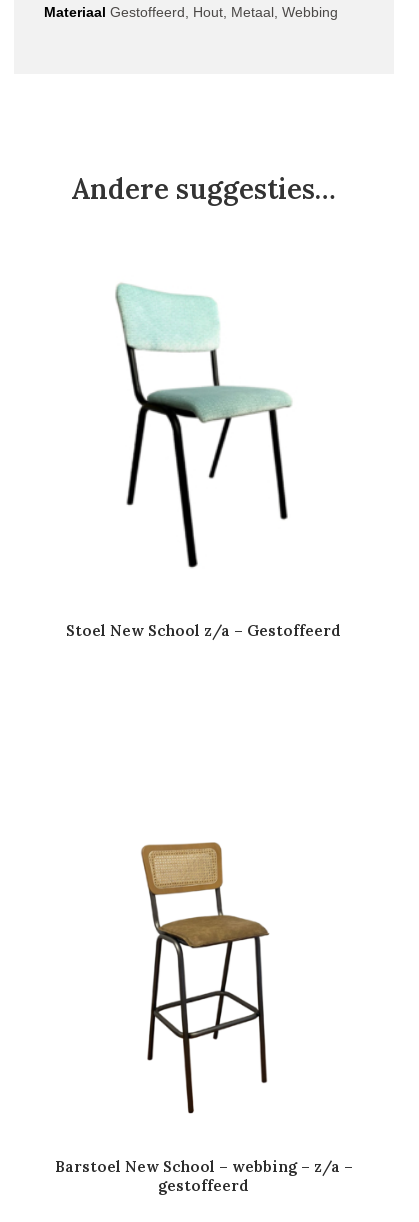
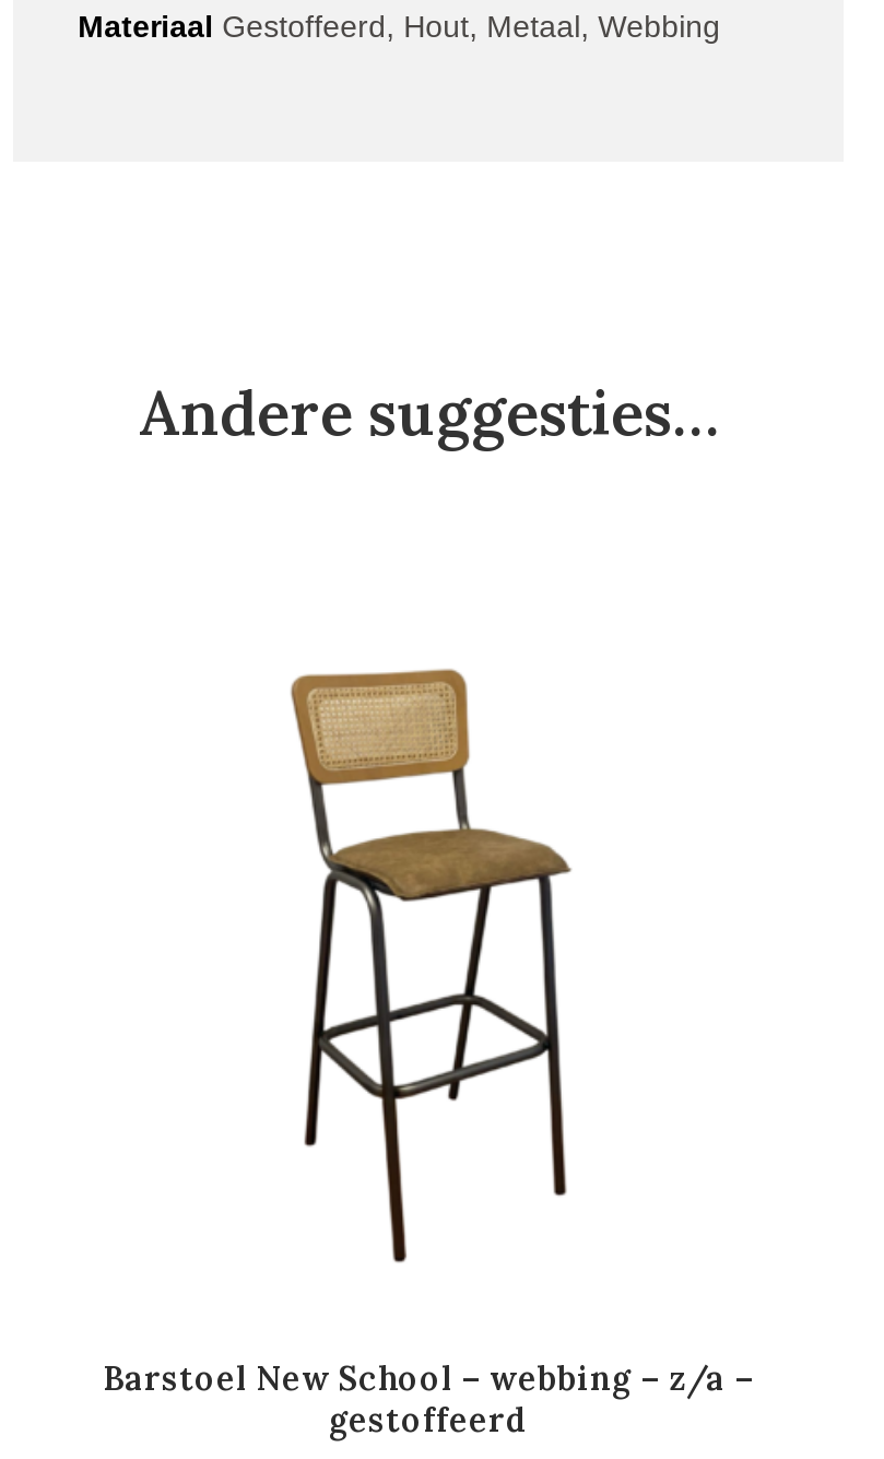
[115,283,291,568] [image] -> none
[66,621,341,640] Stoel New School z/a – Gestoffeerd -> none

